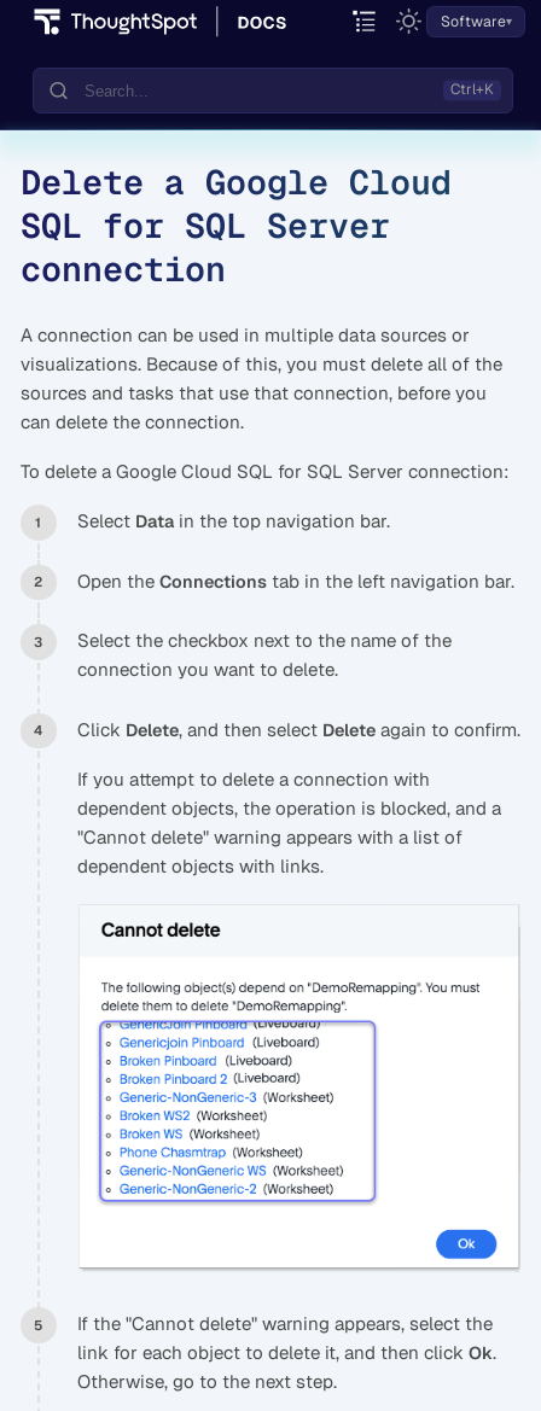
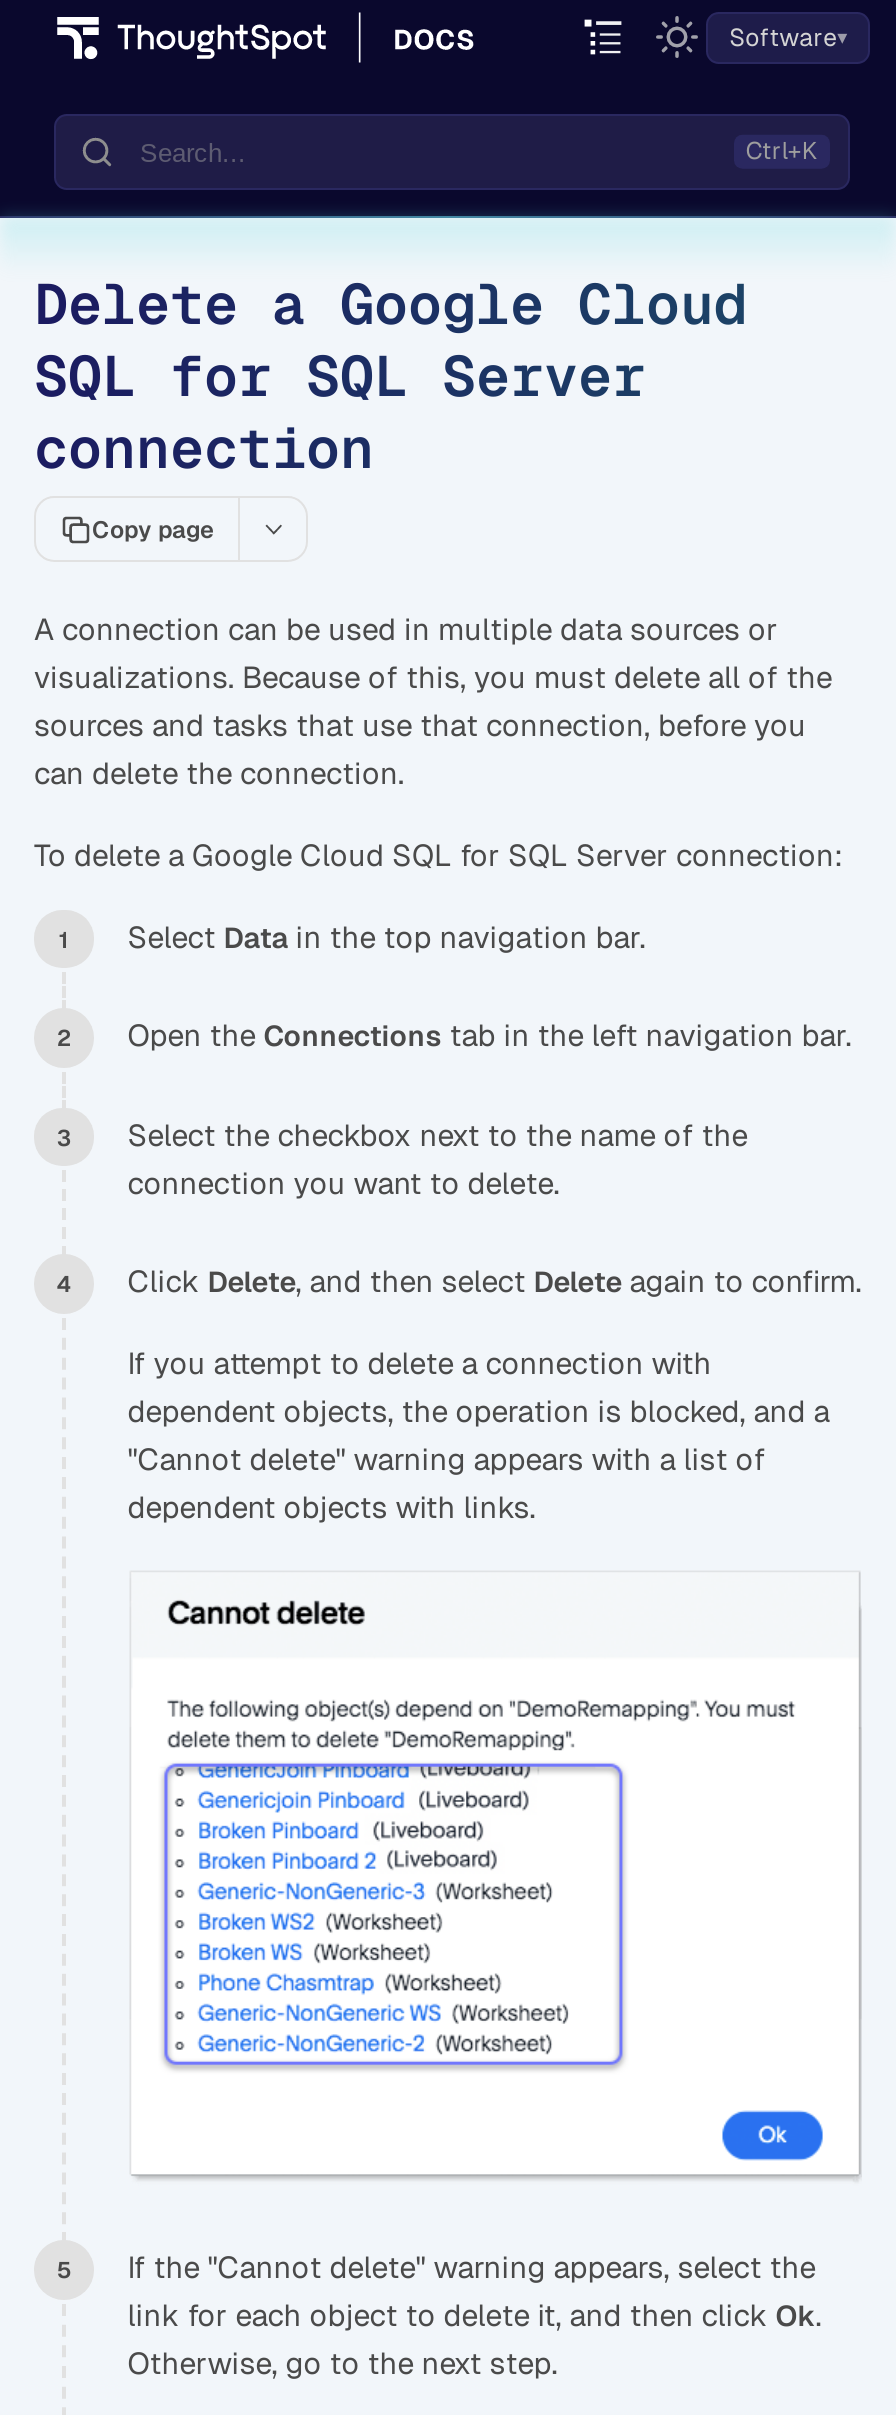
none -> [92,513,214,543] Copy page

